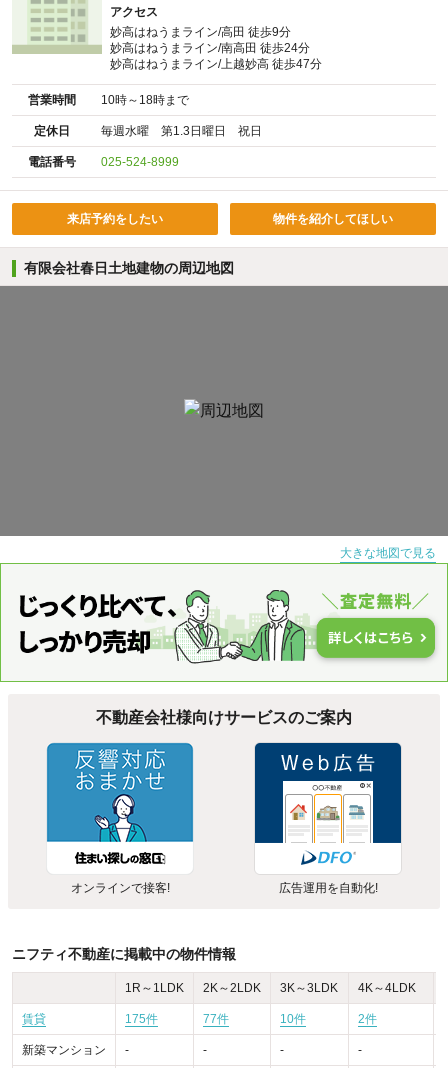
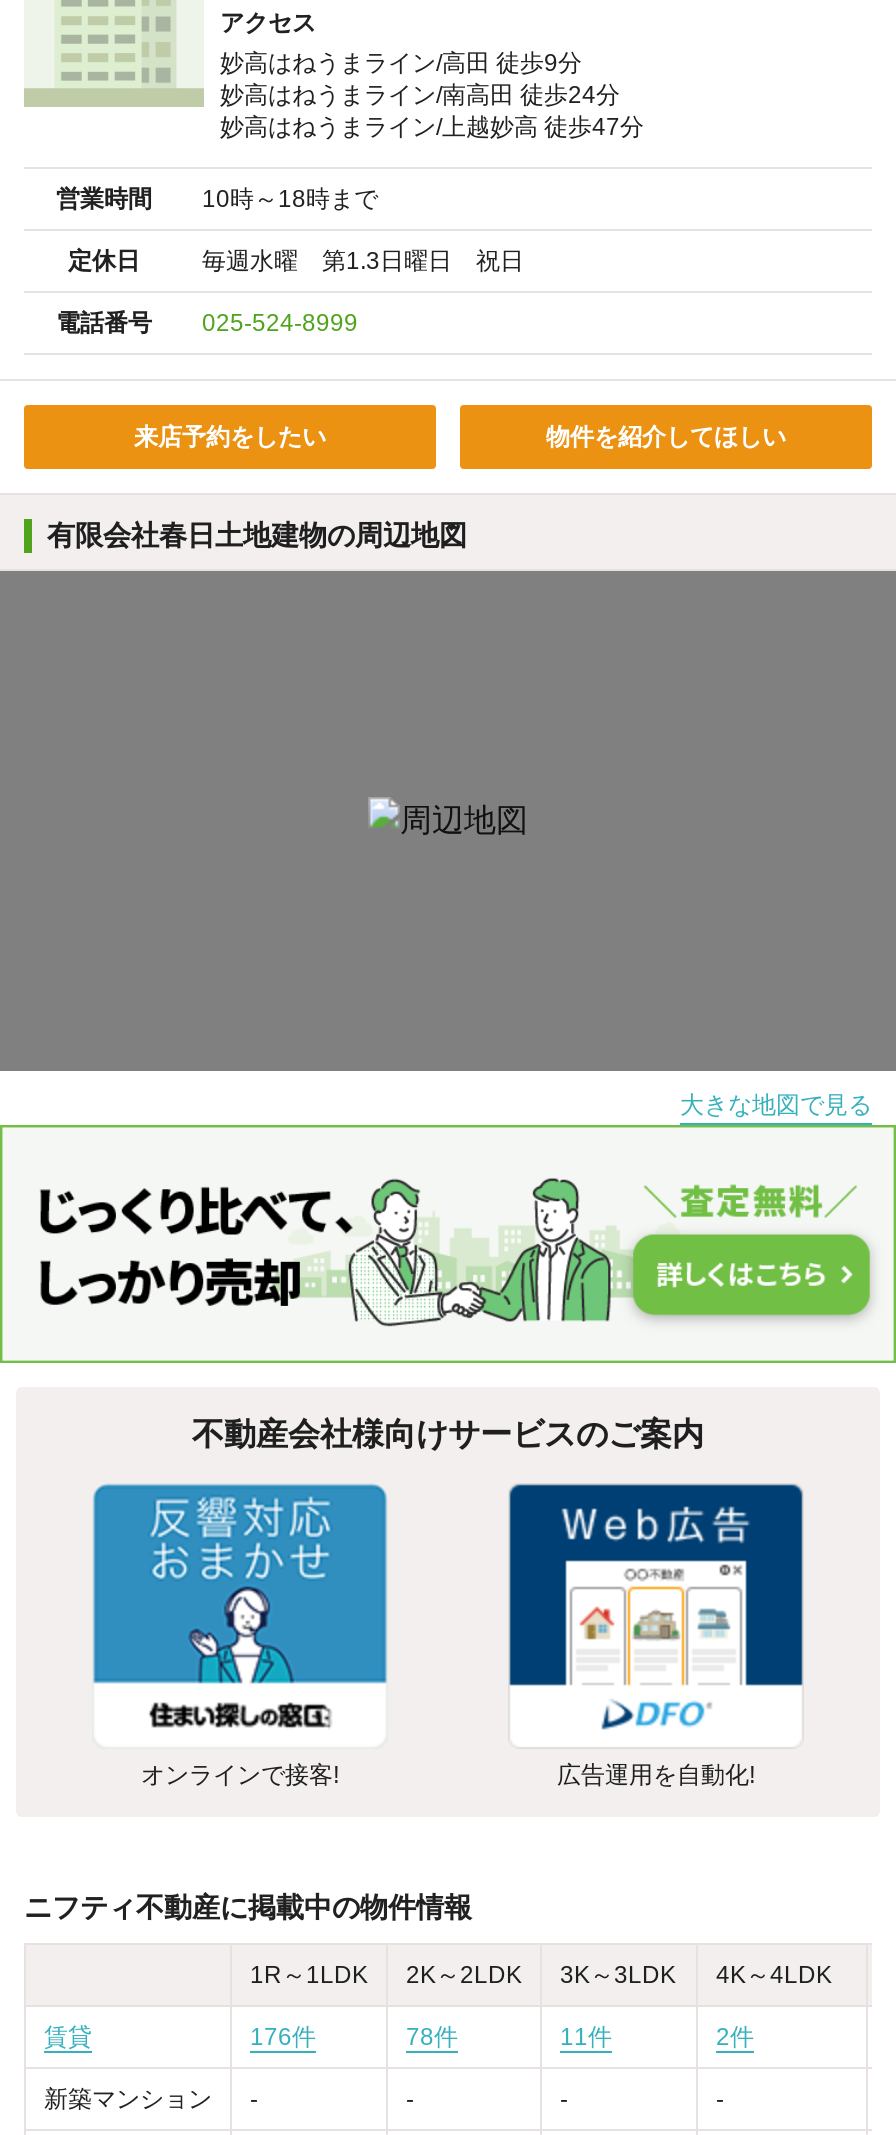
[125,1012,158,1026] 175件 -> [250,2024,316,2052] 176件
[203,1012,229,1026] 77件 -> [406,2024,458,2052] 78件
[280,1012,306,1026] 10件 -> [560,2024,612,2052] 11件

